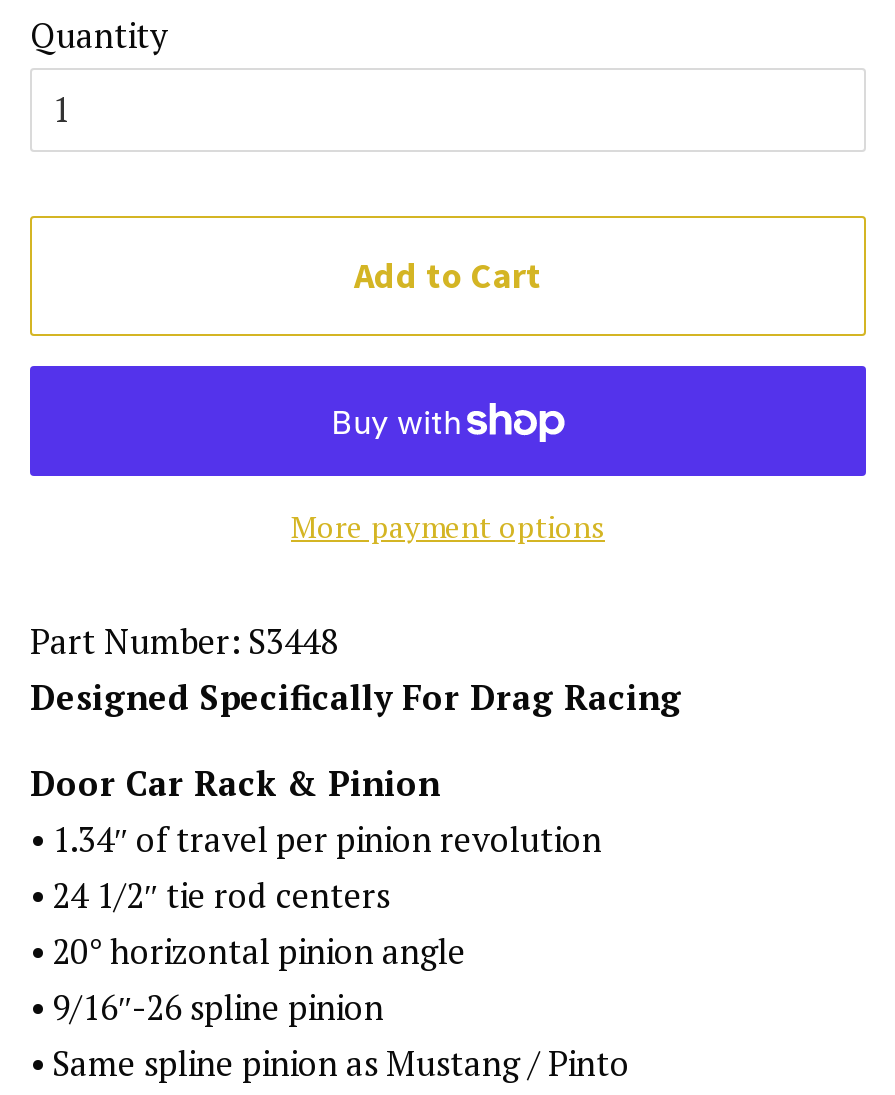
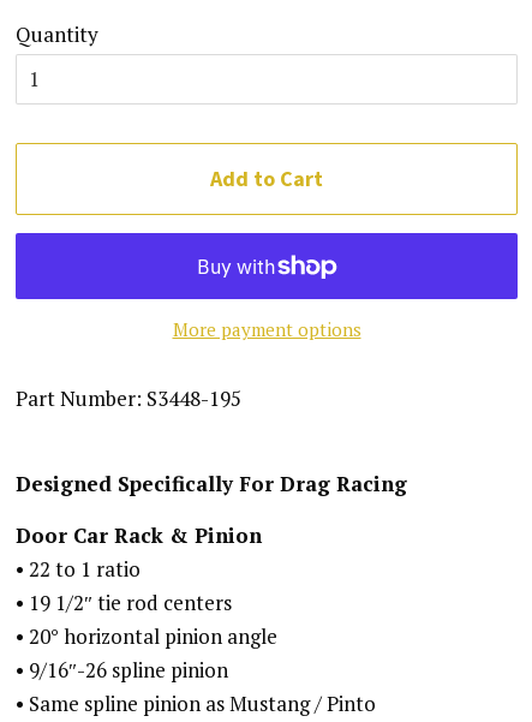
[30,619,338,665] Part Number: S3448 -> [16,384,241,412] Part Number: S3448-195
[30,817,602,919] • 1.34″ of travel per pinion revolution | • 24 1/2″ tie rod centers -> [16,555,232,616] • 22 to 1 ratio | • 19 1/2″ tie rod centers

